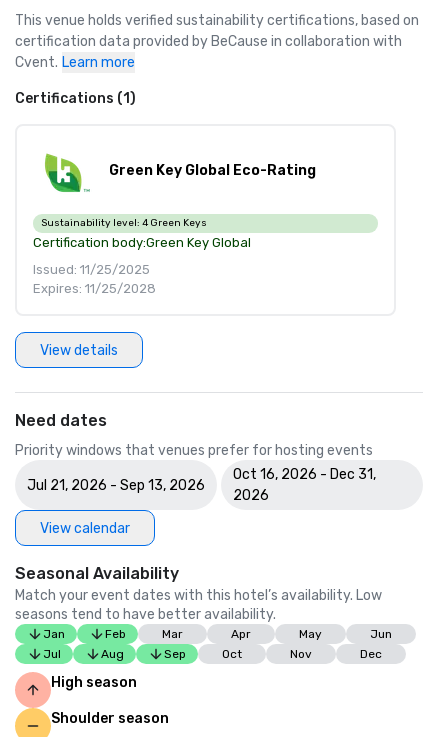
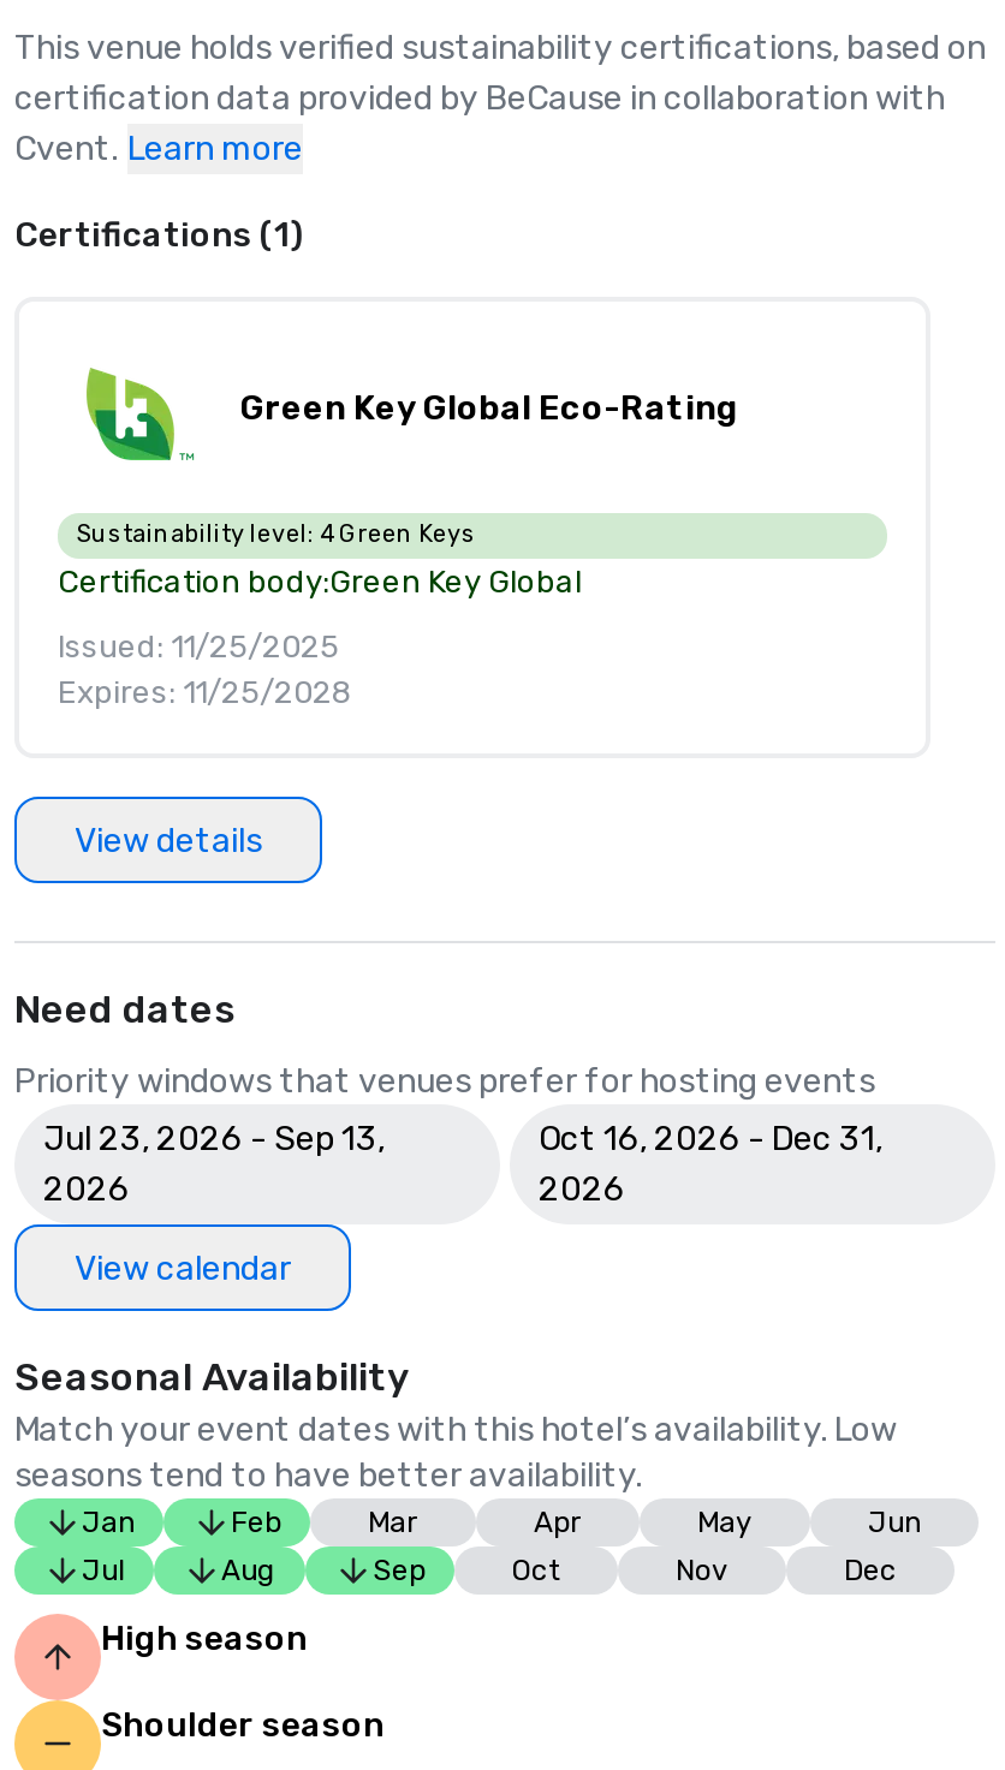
[27,476,205,493] Jul 21, 2026 - Sep 13, 2026 -> [43,1119,385,1210] Jul 23, 2026 - Sep 13, | 2026

